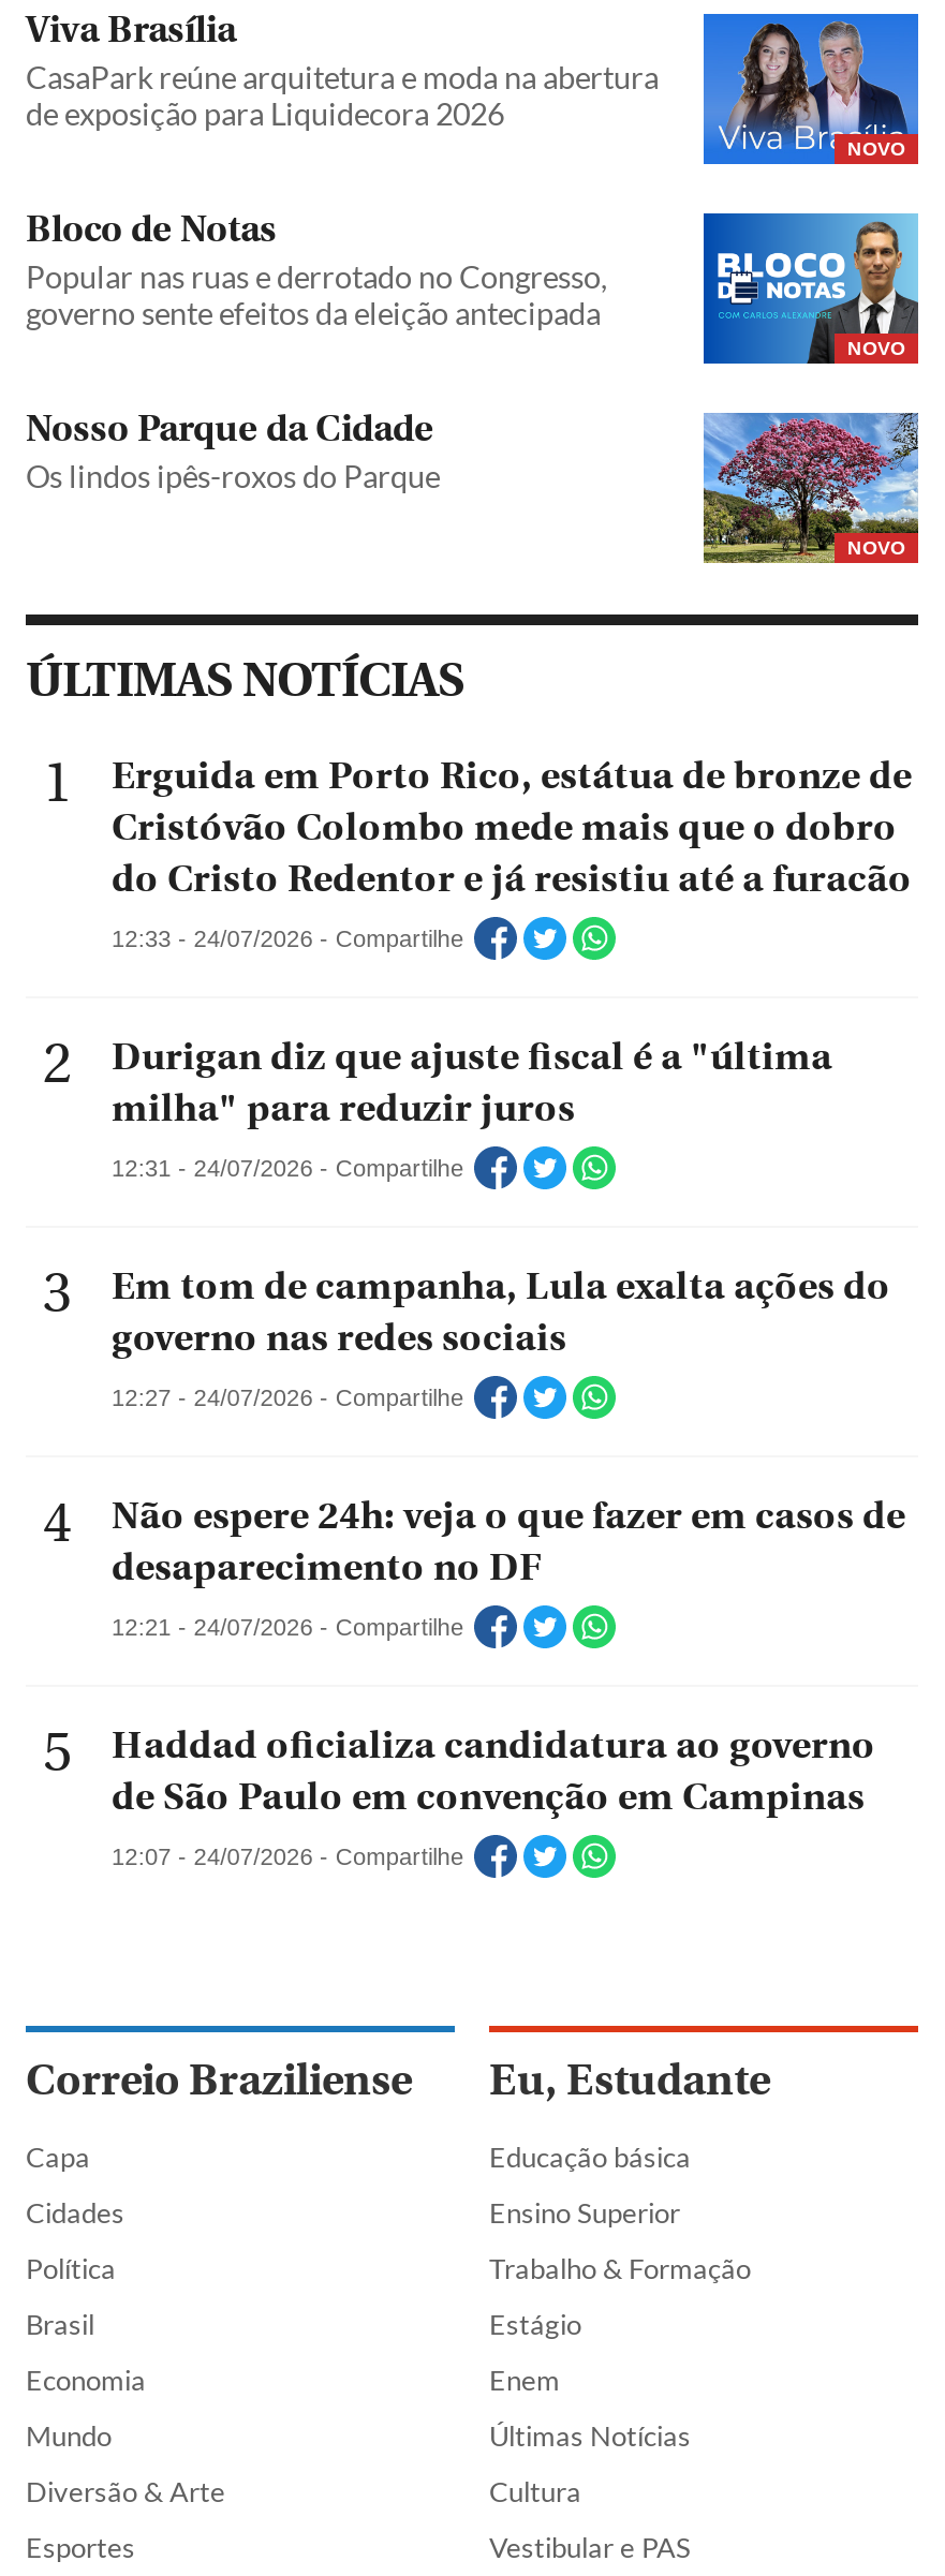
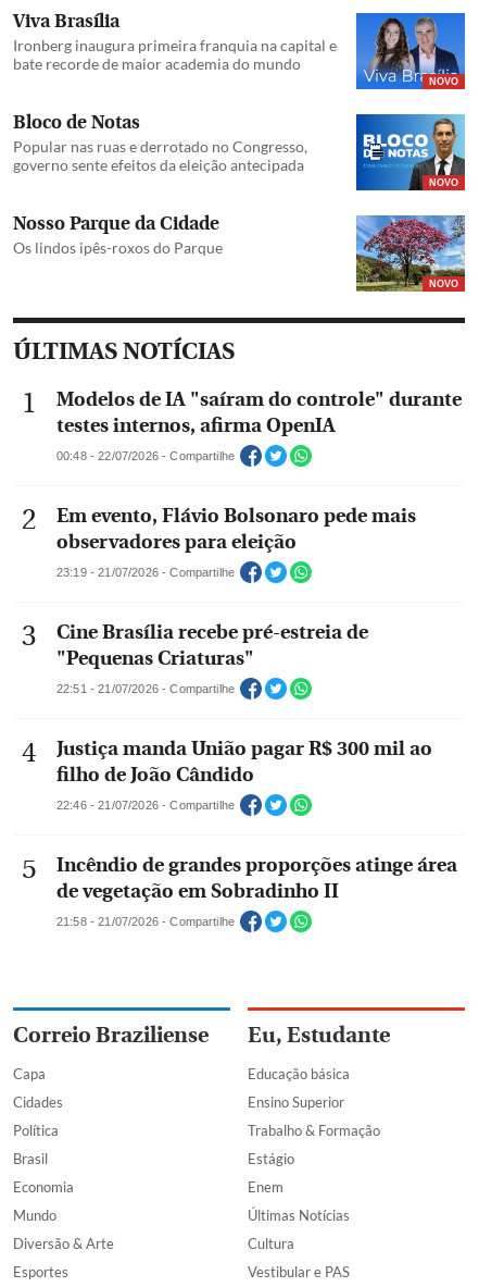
[26,59,659,132] CasaPark reúne arquitetura e moda na abertura | de exposição para Liquidecora 2026 -> [13,36,337,73] Ironberg inaugura primeira franquia na capital e | bate recorde de maior academia do mundo
[112,753,912,901] Erguida em Porto Rico, estátua de bronze de | Cristóvão Colombo mede mais que o dobro | do Cristo Redentor e já resistiu até a furacão -> [56,388,462,437] Modelos de IA "saíram do controle" durante | testes internos, afirma OpenIA
[112,926,464,951] 12:33 - 24/07/2026 - Compartilhe -> [56,449,235,462] 00:48 - 22/07/2026 - Compartilhe
[112,1034,832,1131] Durigan diz que ajuste fiscal é a "última | milha" para reduzir juros -> [56,504,416,553] Em evento, Flávio Bolsonaro pede mais | observadores para eleição
[112,1155,464,1181] 12:31 - 24/07/2026 - Compartilhe -> [56,566,235,579] 23:19 - 21/07/2026 - Compartilhe
[112,1264,890,1360] Em tom de campanha, Lula exalta ações do | governo nas redes sociais -> [56,621,368,670] Cine Brasília recebe pré-estreia de | "Pequenas Criaturas"
[112,1385,464,1410] 12:27 - 24/07/2026 - Compartilhe -> [56,682,235,695] 22:51 - 21/07/2026 - Compartilhe
[112,1493,905,1590] Não espere 24h: veja o que fazer em casos de | desaparecimento no DF -> [56,737,432,786] Justiça manda União pagar R$ 300 mil ao | filho de João Cândido
[112,1614,464,1640] 12:21 - 24/07/2026 - Compartilhe -> [56,799,235,812] 22:46 - 21/07/2026 - Compartilhe
[112,1723,875,1819] Haddad oficializa candidatura ao governo | de São Paulo em convenção em Campinas -> [56,854,457,903] Incêndio de grandes proporções atinge área | de vegetação em Sobradinho II
[112,1844,464,1869] 12:07 - 24/07/2026 - Compartilhe -> [56,915,235,928] 21:58 - 21/07/2026 - Compartilhe

